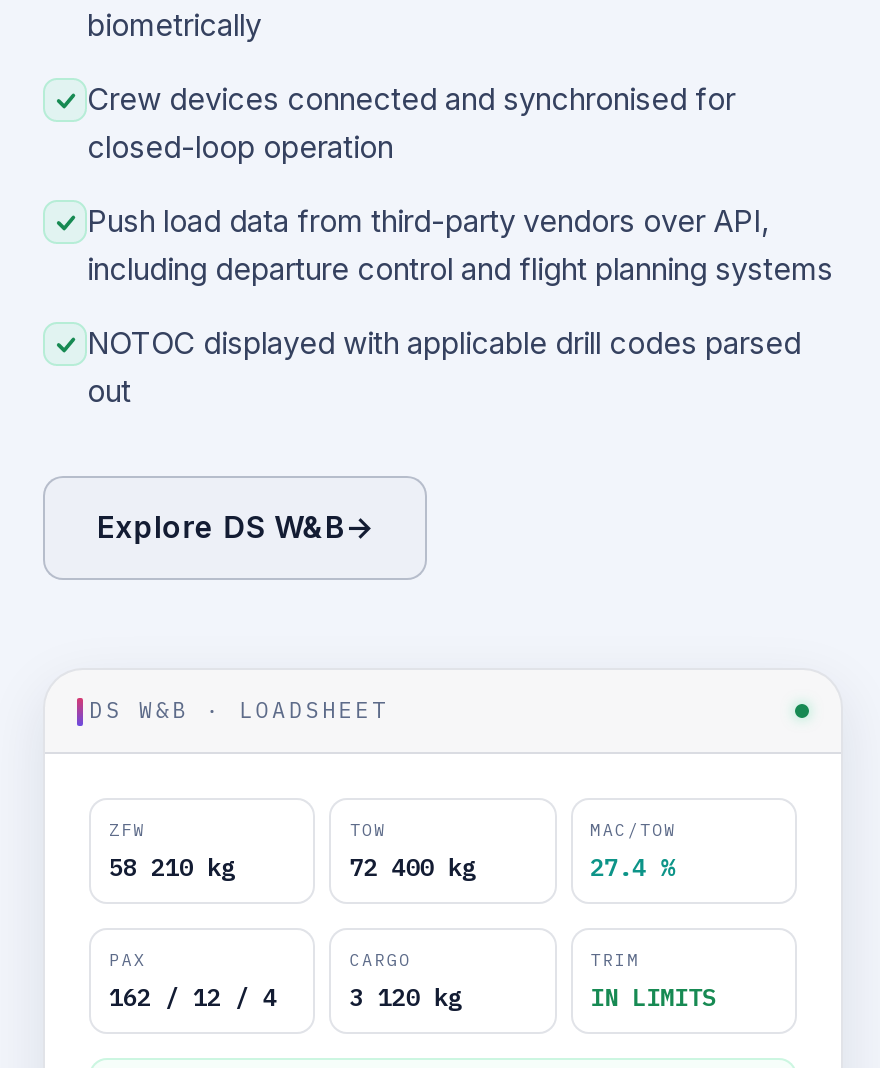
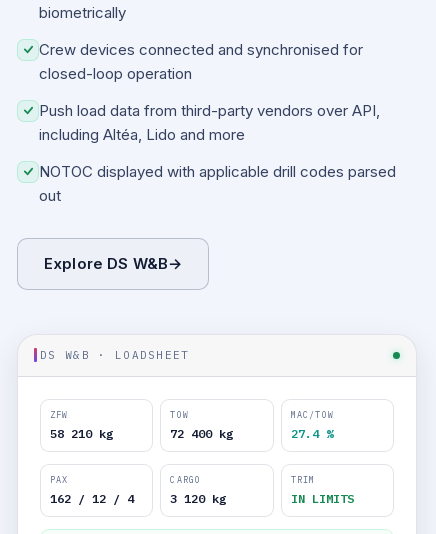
[87,250,833,288] including departure control and flight planning systems -> [39,125,245,144] including Altéa, Lido and more

